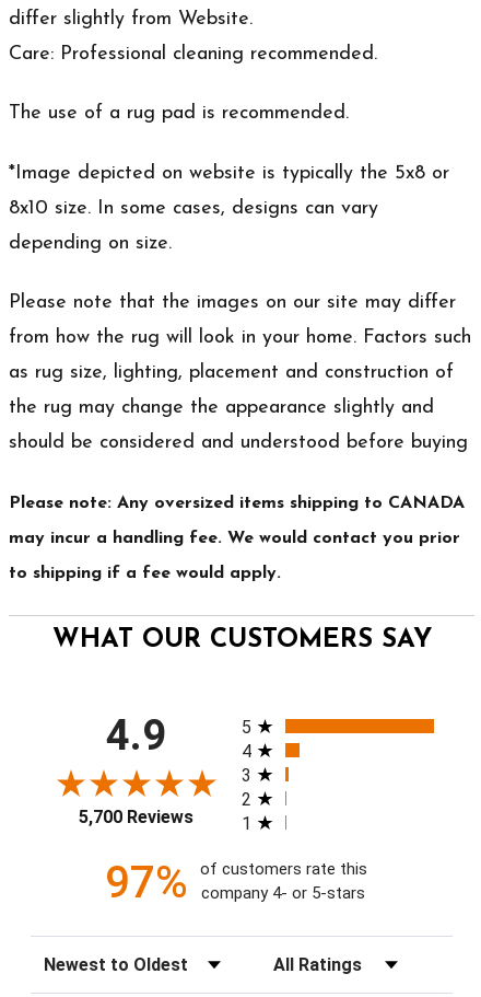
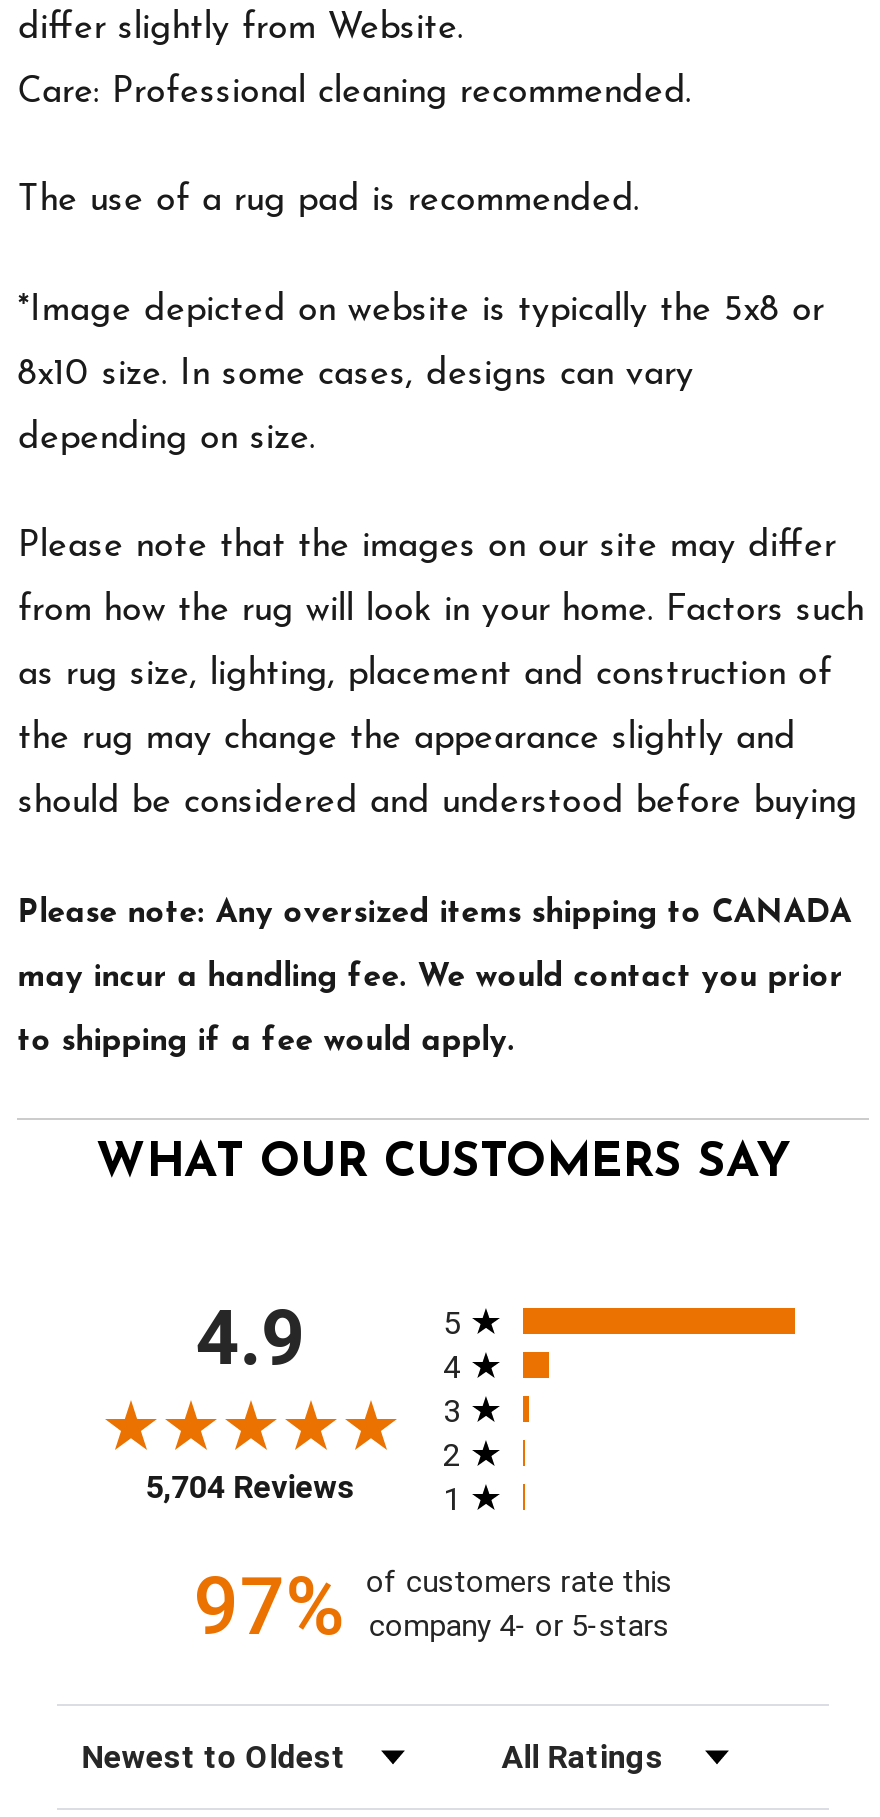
[79,807,194,828] 5,700 Reviews -> [145,1468,355,1506] 5,704 Reviews

